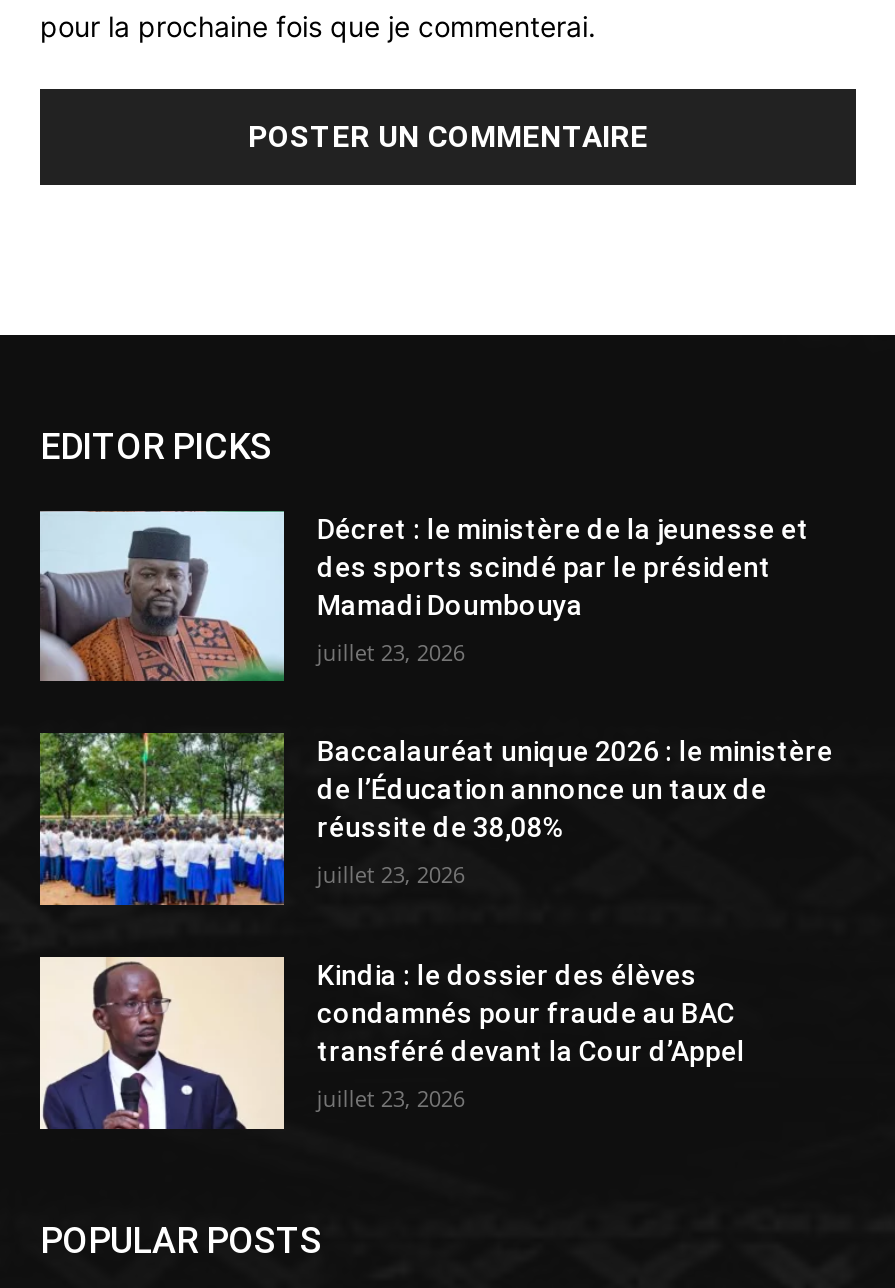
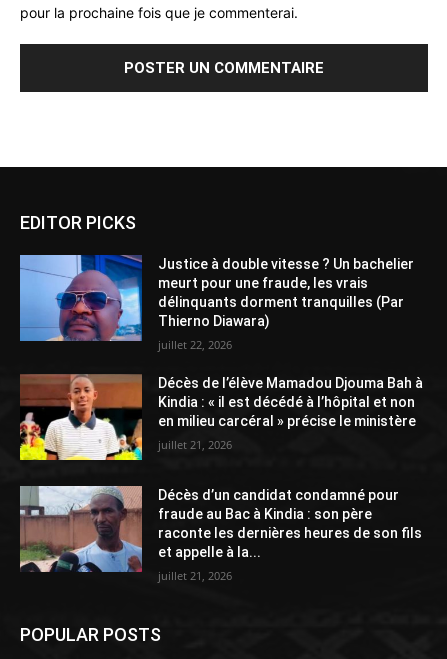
[40,508,809,682] [image] | Décret : le ministère de la jeunesse et | des sports scindé par le président | Mamadi Doumbouya -> [20,254,414,342] [image] | Justice à double vitesse ? Un bachelier | meurt pour une fraude, les vrais | délinquants dorment tranquilles (Par | Thierno Diawara)
[317,637,465,667] juillet 23, 2026 -> [158,337,232,352] juillet 22, 2026
[38,732,833,908] [image] | Baccalauréat unique 2026 : le ministère | de l’Éducation annonce un taux de | réussite de 38,08% -> [19,373,423,461] [image] | Décès de l’élève Mamadou Djouma Bah à | Kindia : « il est décédé à l’hôpital et non | en milieu carcéral » précise le ministère
[317,860,465,890] juillet 23, 2026 -> [158,437,232,452] juillet 21, 2026
[38,954,745,1132] [image] | Kindia : le dossier des élèves | condamnés pour fraude au BAC | transféré devant la Cour d’Appel -> [20,485,422,573] [image] | Décès d’un candidat condamné pour | fraude au Bac à Kindia : son père | raconte les dernières heures de son fils | et appelle à la...
[317,1084,465,1114] juillet 23, 2026 -> [158,568,232,583] juillet 21, 2026

